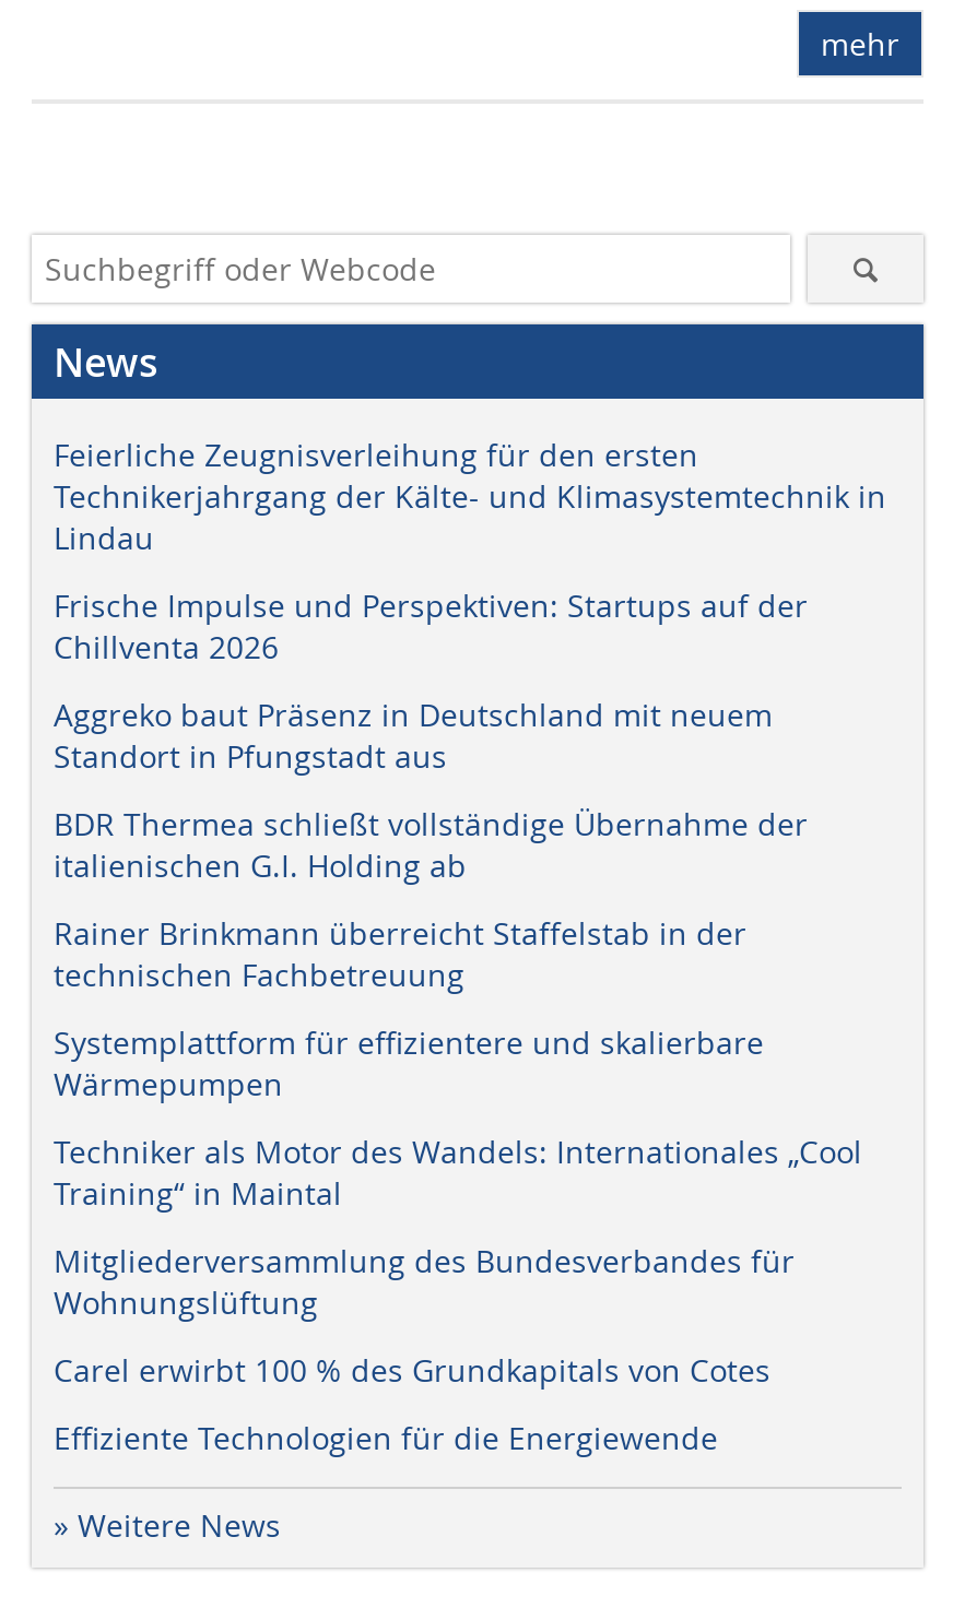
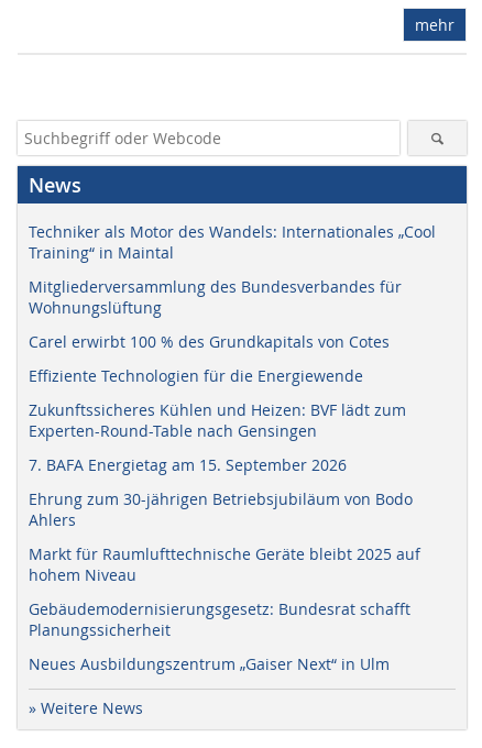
[54,435,886,1105] Feierliche Zeugnisverleihung für den ersten | Technikerjahrgang der Kälte- und Klimasystemtechnik in | Lindau | Frische Impulse und Perspektiven: Startups auf der | Chillventa 2026 | Aggreko baut Präsenz in Deutschland mit neuem | Standort in Pfungstadt aus | BDR Thermea schließt vollständige Übernahme der | italienischen G.I. Holding ab | Rainer Brinkmann überreicht Staffelstab in der | technischen Fachbetreuung | Systemplattform für effizientere und skalierbare | Wärmepumpen -> none
moved [54,1132,862,1459] -> [29,222,436,387]: Techniker als Motor des Wandels: Internationales „Cool | Training“ in Maintal | Mitgliederversammlung des Bundesverbandes für | Wohnungslüftung | Carel erwirbt 100 % des Grundkapitals von Cotes | Effiziente Technologien für die Energiewende
none -> [29,400,420,675] Zukunftssicheres Kühlen und Heizen: BVF lädt zum | Experten-Round-Table nach Gensingen | 7. BAFA Energietag am 15. September 2026 | Ehrung zum 30-jährigen Betriebsjubiläum von Bodo | Ahlers | Markt für Raumlufttechnische Geräte bleibt 2025 auf | hohem Niveau | Gebäudemodernisierungsgesetz: Bundesrat schafft | Planungssicherheit | Neues Ausbildungszentrum „Gaiser Next“ in Ulm

